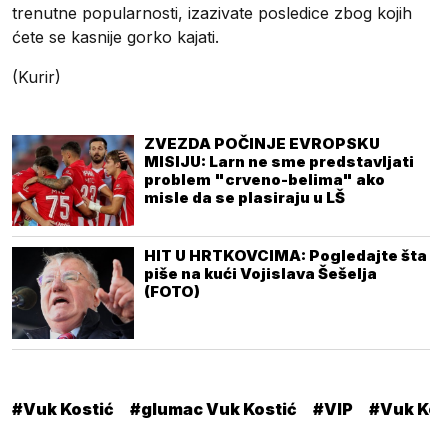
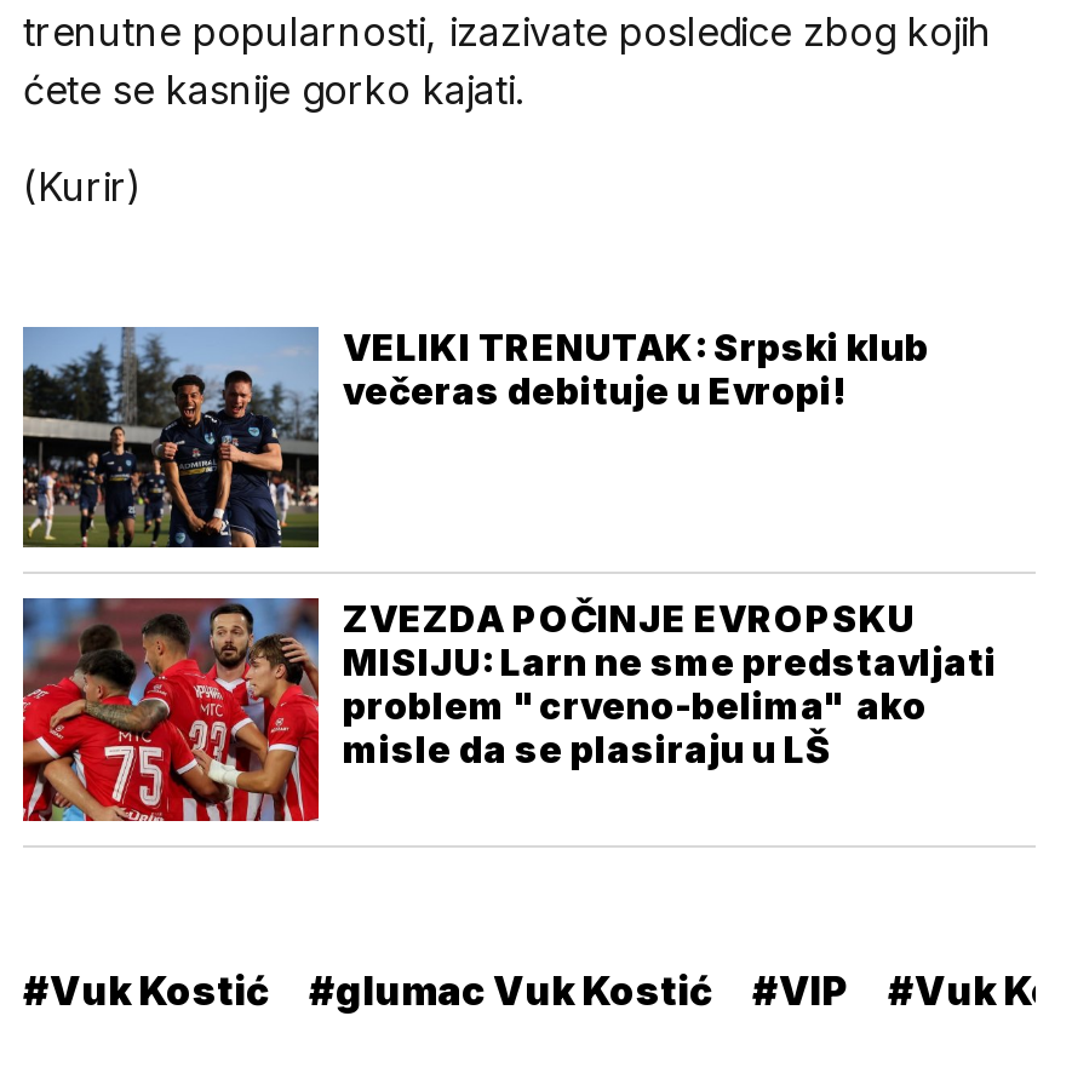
none -> [21,324,929,550] [image] | VELIKI TRENUTAK: Srpski klub | večeras debituje u Evropi!
moved [10,133,414,229] -> [18,593,997,826]: [image] | ZVEZDA POČINJE EVROPSKU | MISIJU: Larn ne sme predstavljati | problem "crveno-belima" ako | misle da se plasiraju u LŠ
[11,246,427,340] [image] | HIT U HRTKOVCIMA: Pogledajte šta | piše na kući Vojislava Šešelja | (FOTO) -> none

